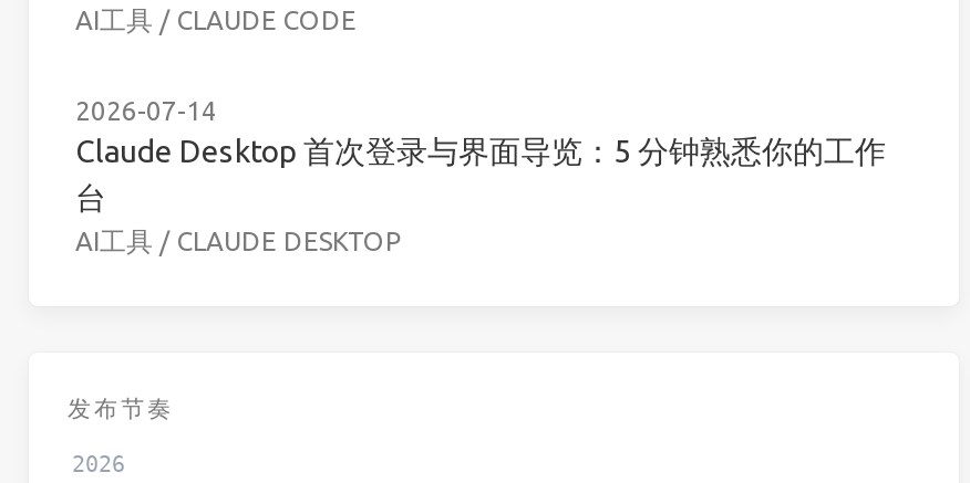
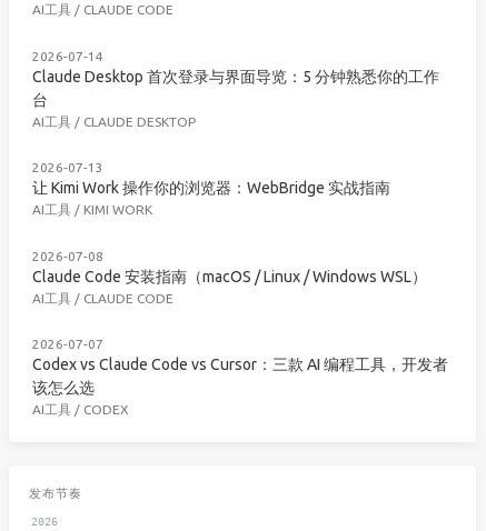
none -> [32,160,448,417] 2026-07-13 | 让 Kimi Work 操作你的浏览器：WebBridge 实战指南 | AI工具/ KIMI WORK | 2026-07-08 | Claude Code 安装指南（macOS / Linux / Windows WSL） | AI工具/ CLAUDE CODE | 2026-07-07 | Codex vs Claude Code vs Cursor：三款 AI 编程工具，开发者 | 该怎么选 | AI工具/ CODEX

